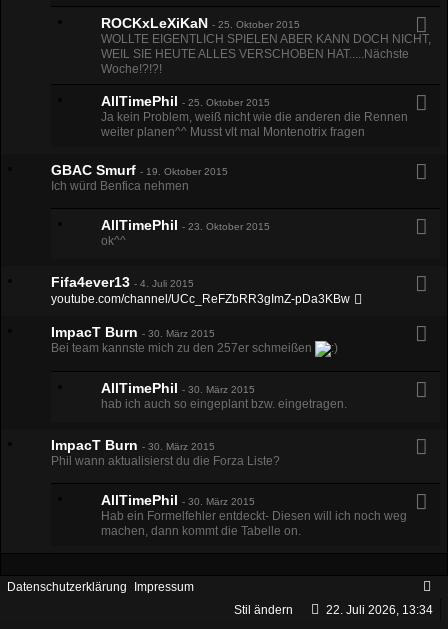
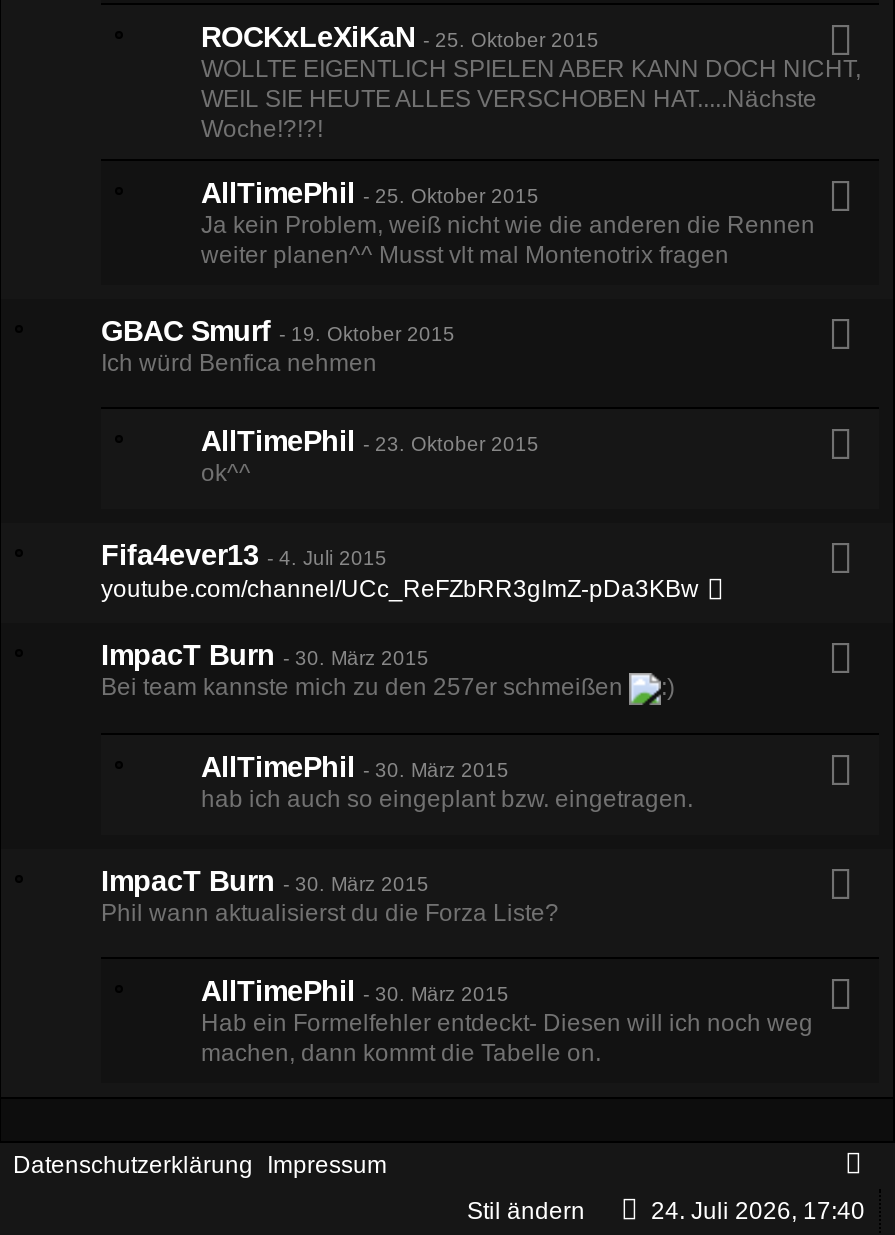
[326,603,433,617] 22. Juli 2026, 13:34 -> [651,1198,865,1226] 24. Juli 2026, 17:40

